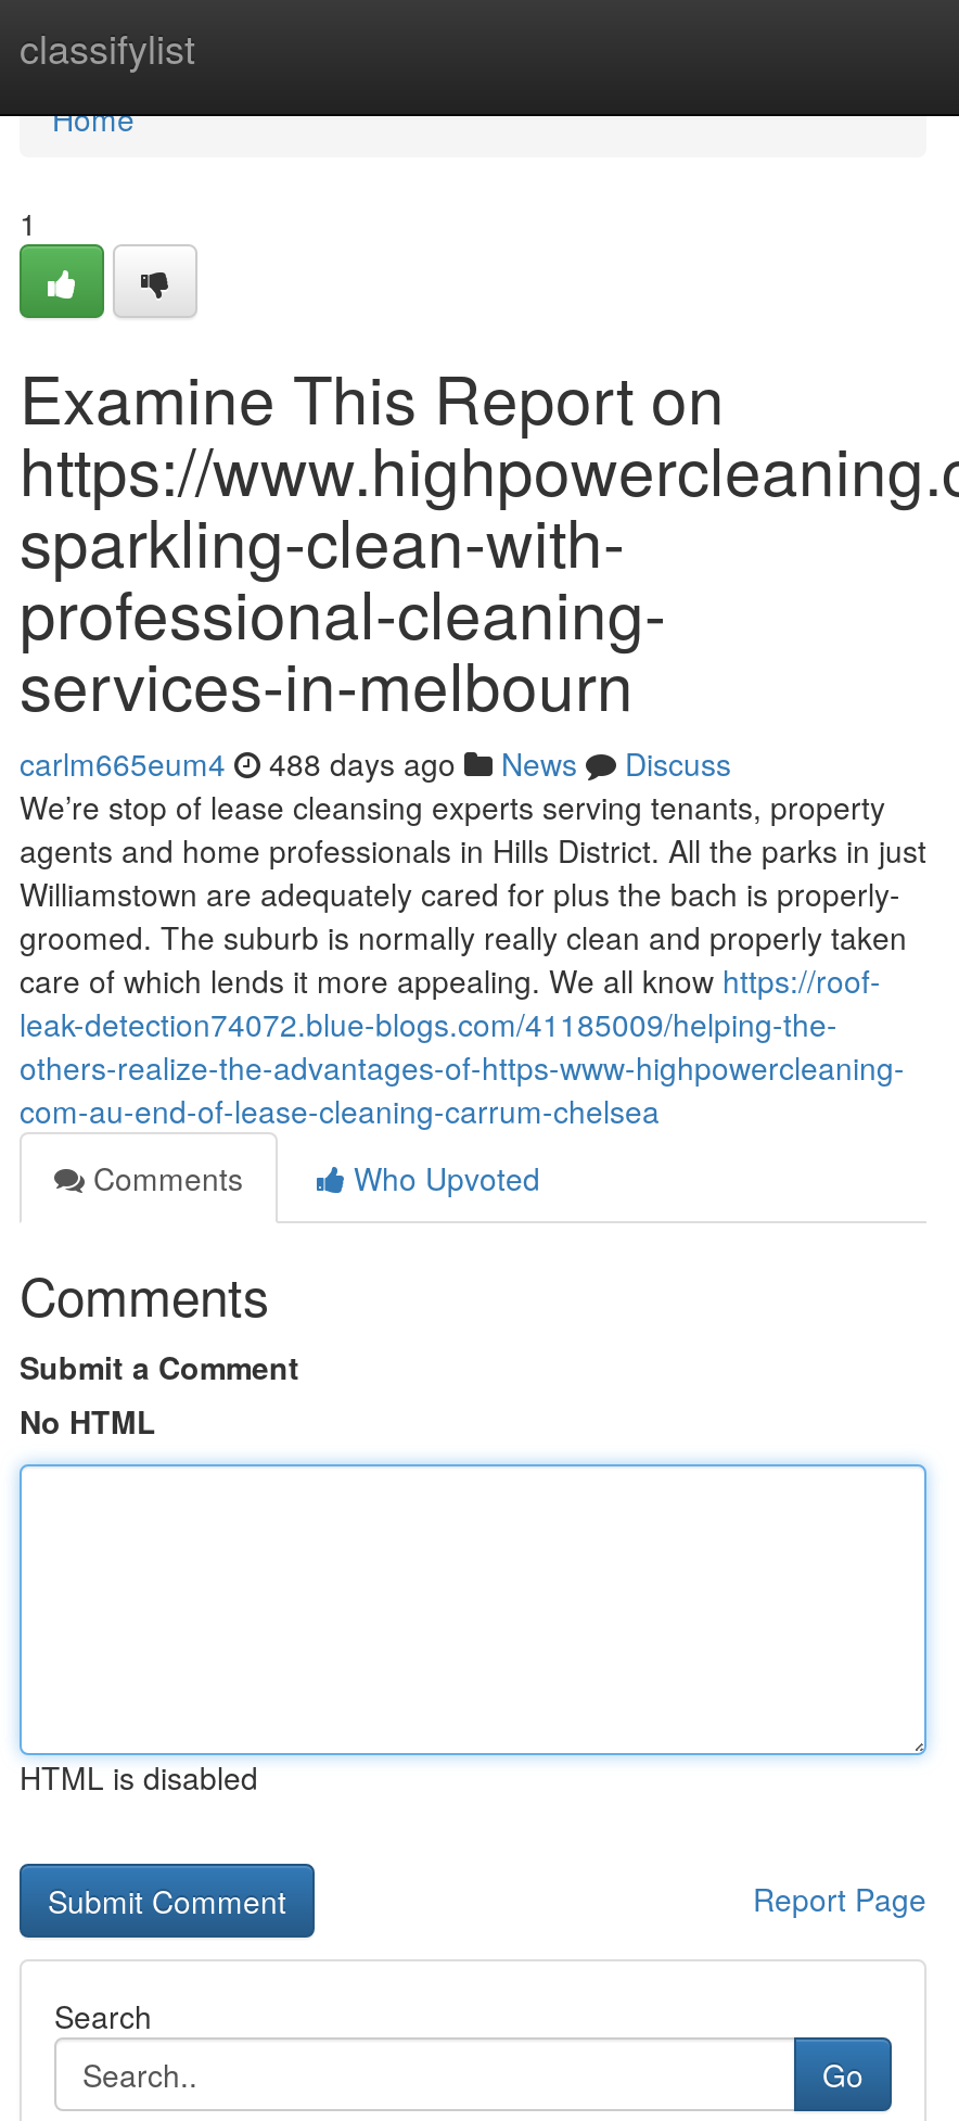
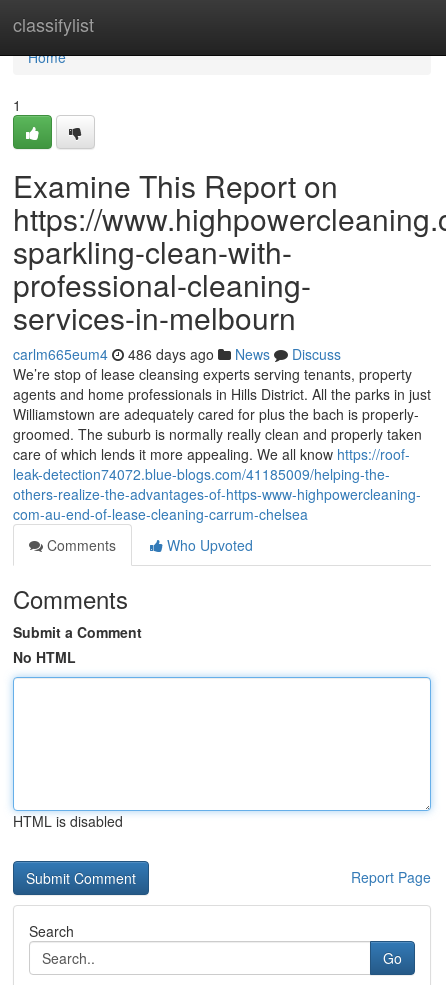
[20,741,731,785] carlm665eum4 488 days ago News Discuss -> [13,344,341,364] carlm665eum4 486 days ago News Discuss

